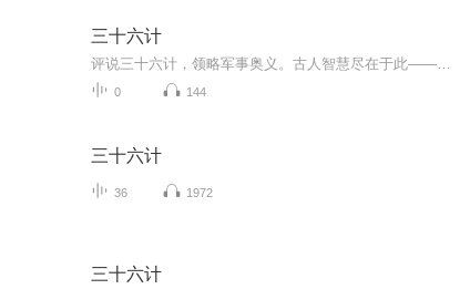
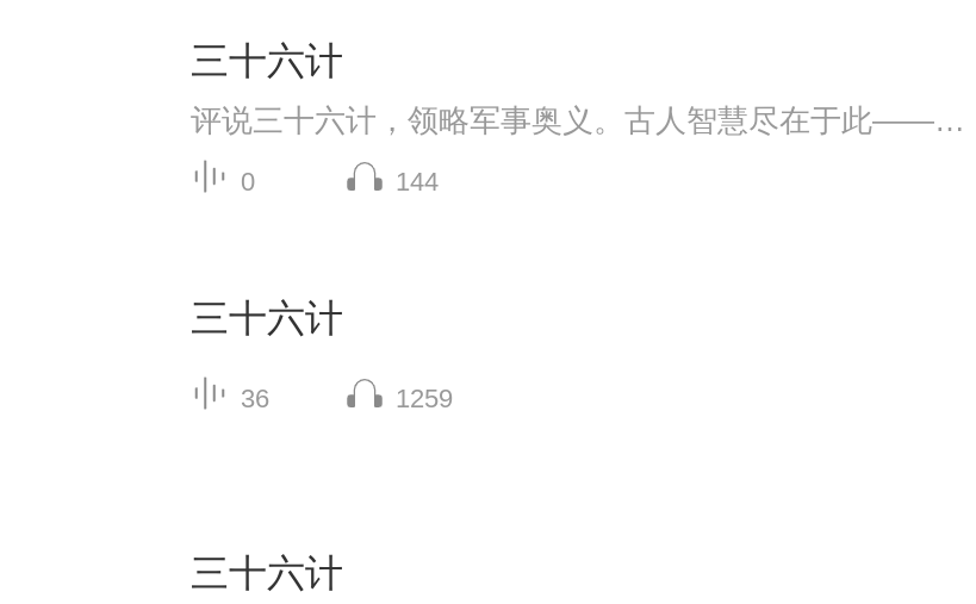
[186,186,213,199] 1972 -> [396,383,453,412] 1259

